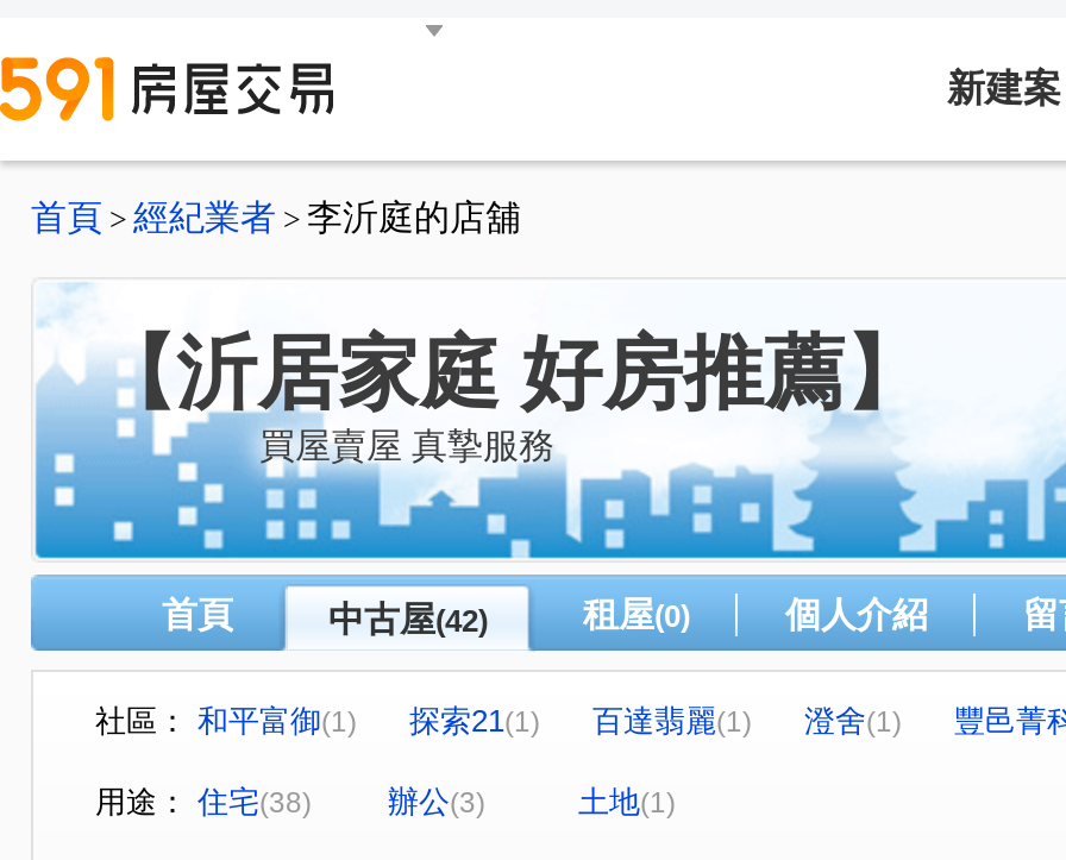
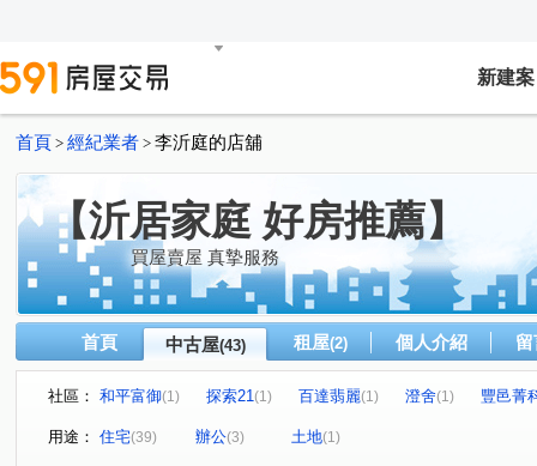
[328,598,488,639] 中古屋(42) -> [165,334,246,355] 中古屋(43)
[583,594,690,634] 租屋(0) -> [294,332,348,352] 租屋(2)
[95,784,312,820] 用途： 住宅(38) -> [48,428,157,446] 用途： 住宅(39)

